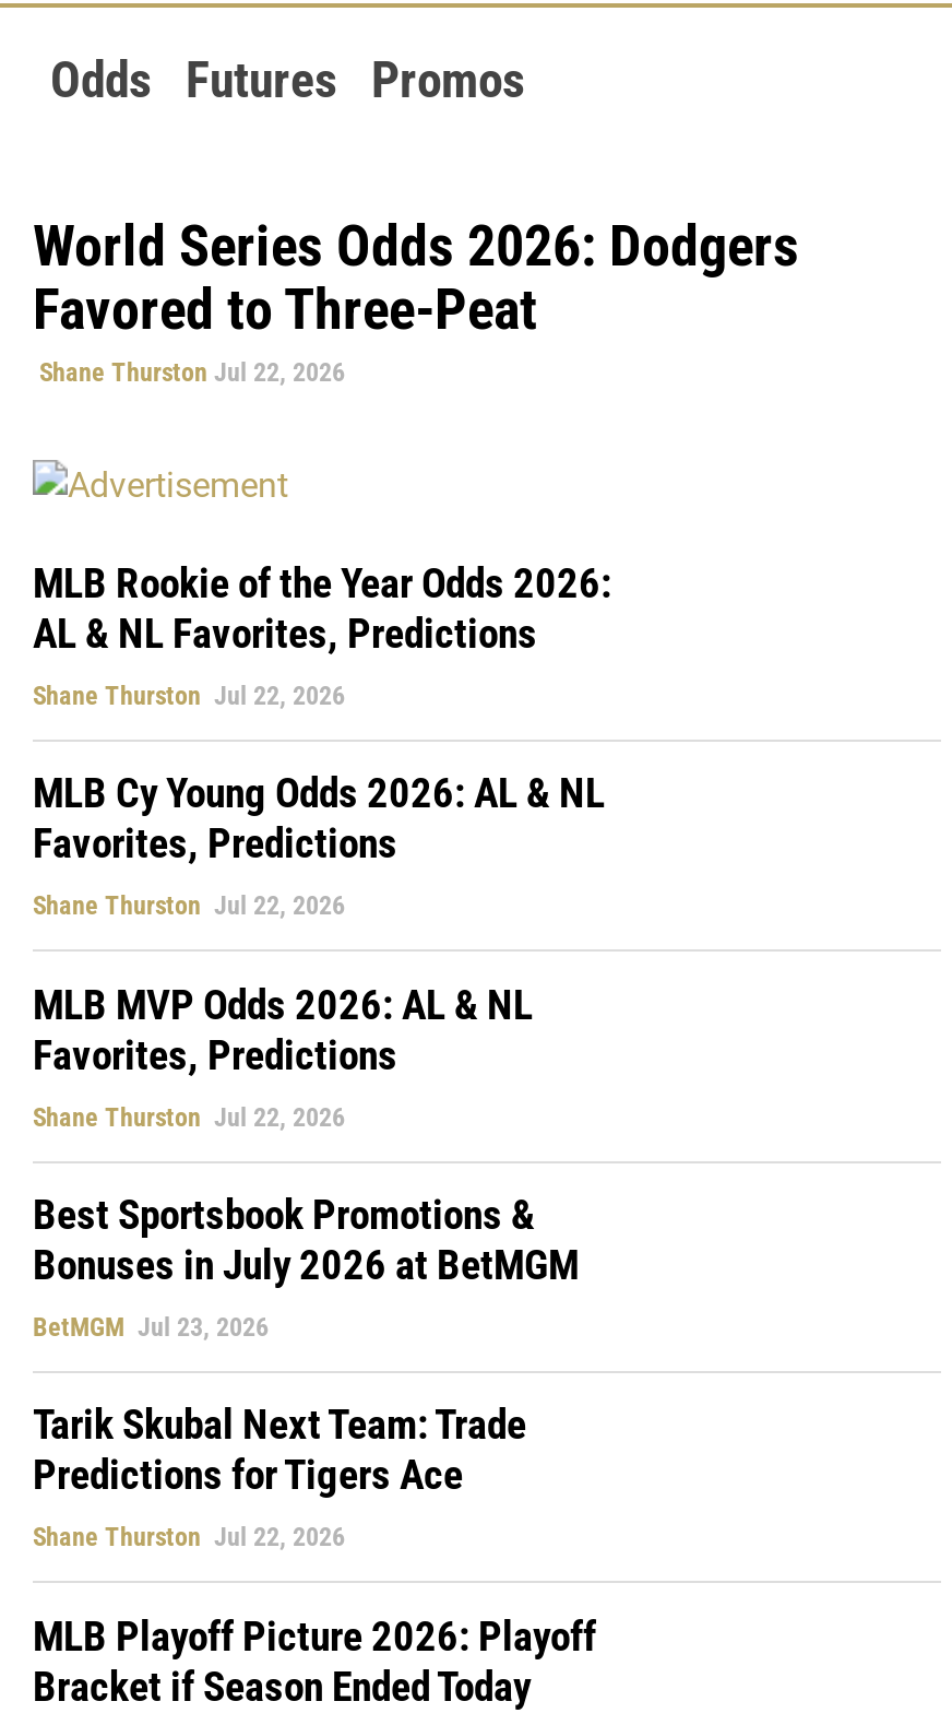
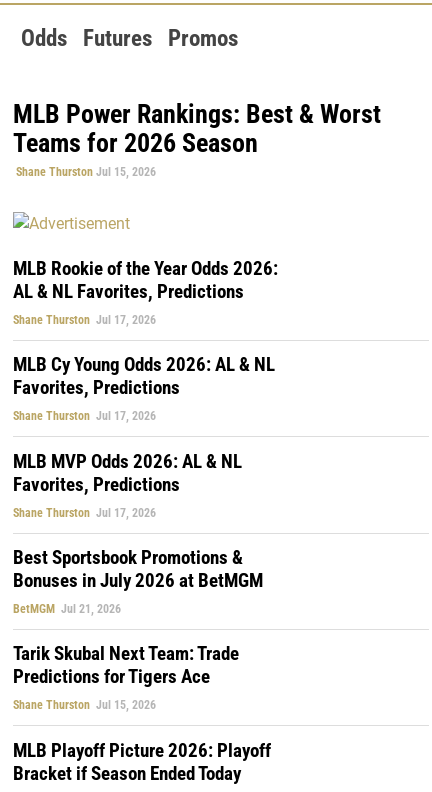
[33,213,799,388] World Series Odds 2026: Dodgers | Favored to Three-Peat | Shane Thurston Jul 22, 2026 -> [13,99,381,179] MLB Power Rankings: Best & Worst | Teams for 2026 Season | Shane Thurston Jul 15, 2026
[33,680,345,711] Shane Thurston Jul 22, 2026 -> [13,313,156,327] Shane Thurston Jul 17, 2026
[33,891,345,921] Shane Thurston Jul 22, 2026 -> [13,409,156,423] Shane Thurston Jul 17, 2026
[33,1101,345,1132] Shane Thurston Jul 22, 2026 -> [13,505,156,519] Shane Thurston Jul 17, 2026
[33,1312,269,1342] BetMGM Jul 23, 2026 -> [13,602,121,616] BetMGM Jul 21, 2026
[33,1522,345,1553] Shane Thurston Jul 22, 2026 -> [13,698,156,712] Shane Thurston Jul 15, 2026

